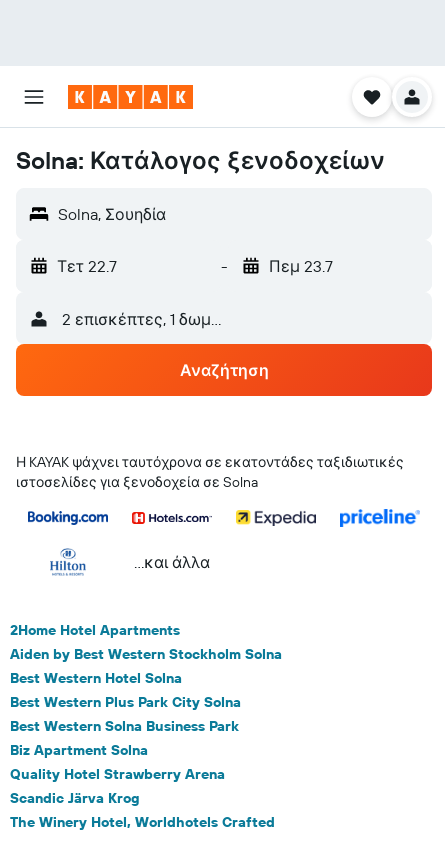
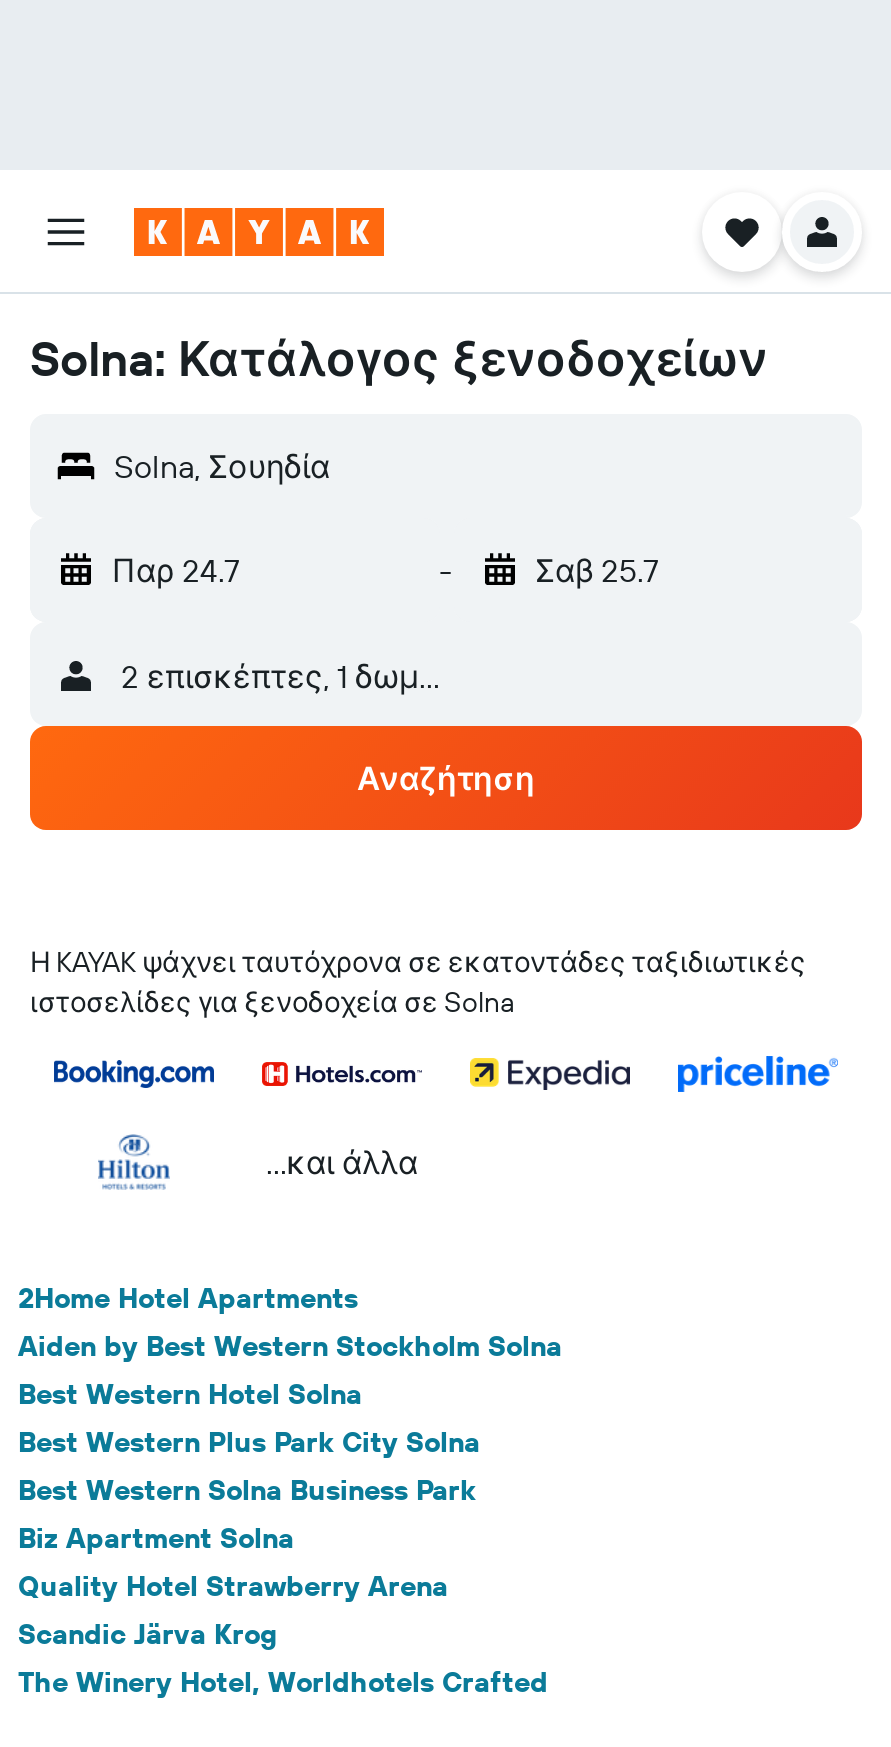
[57,256,117,276] Τετ 22.7 -> [112,550,240,590] Παρ 24.7
[268,256,332,276] Πεμ 23.7 -> [535,550,659,590] Σαβ 25.7

